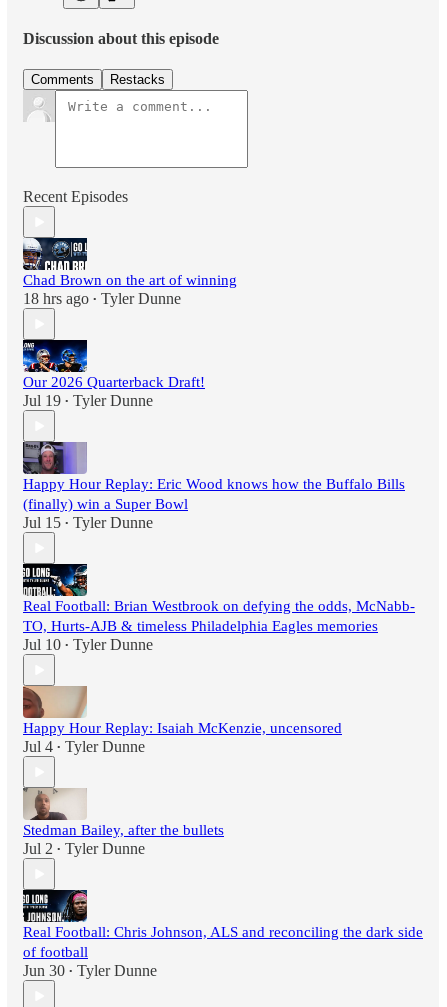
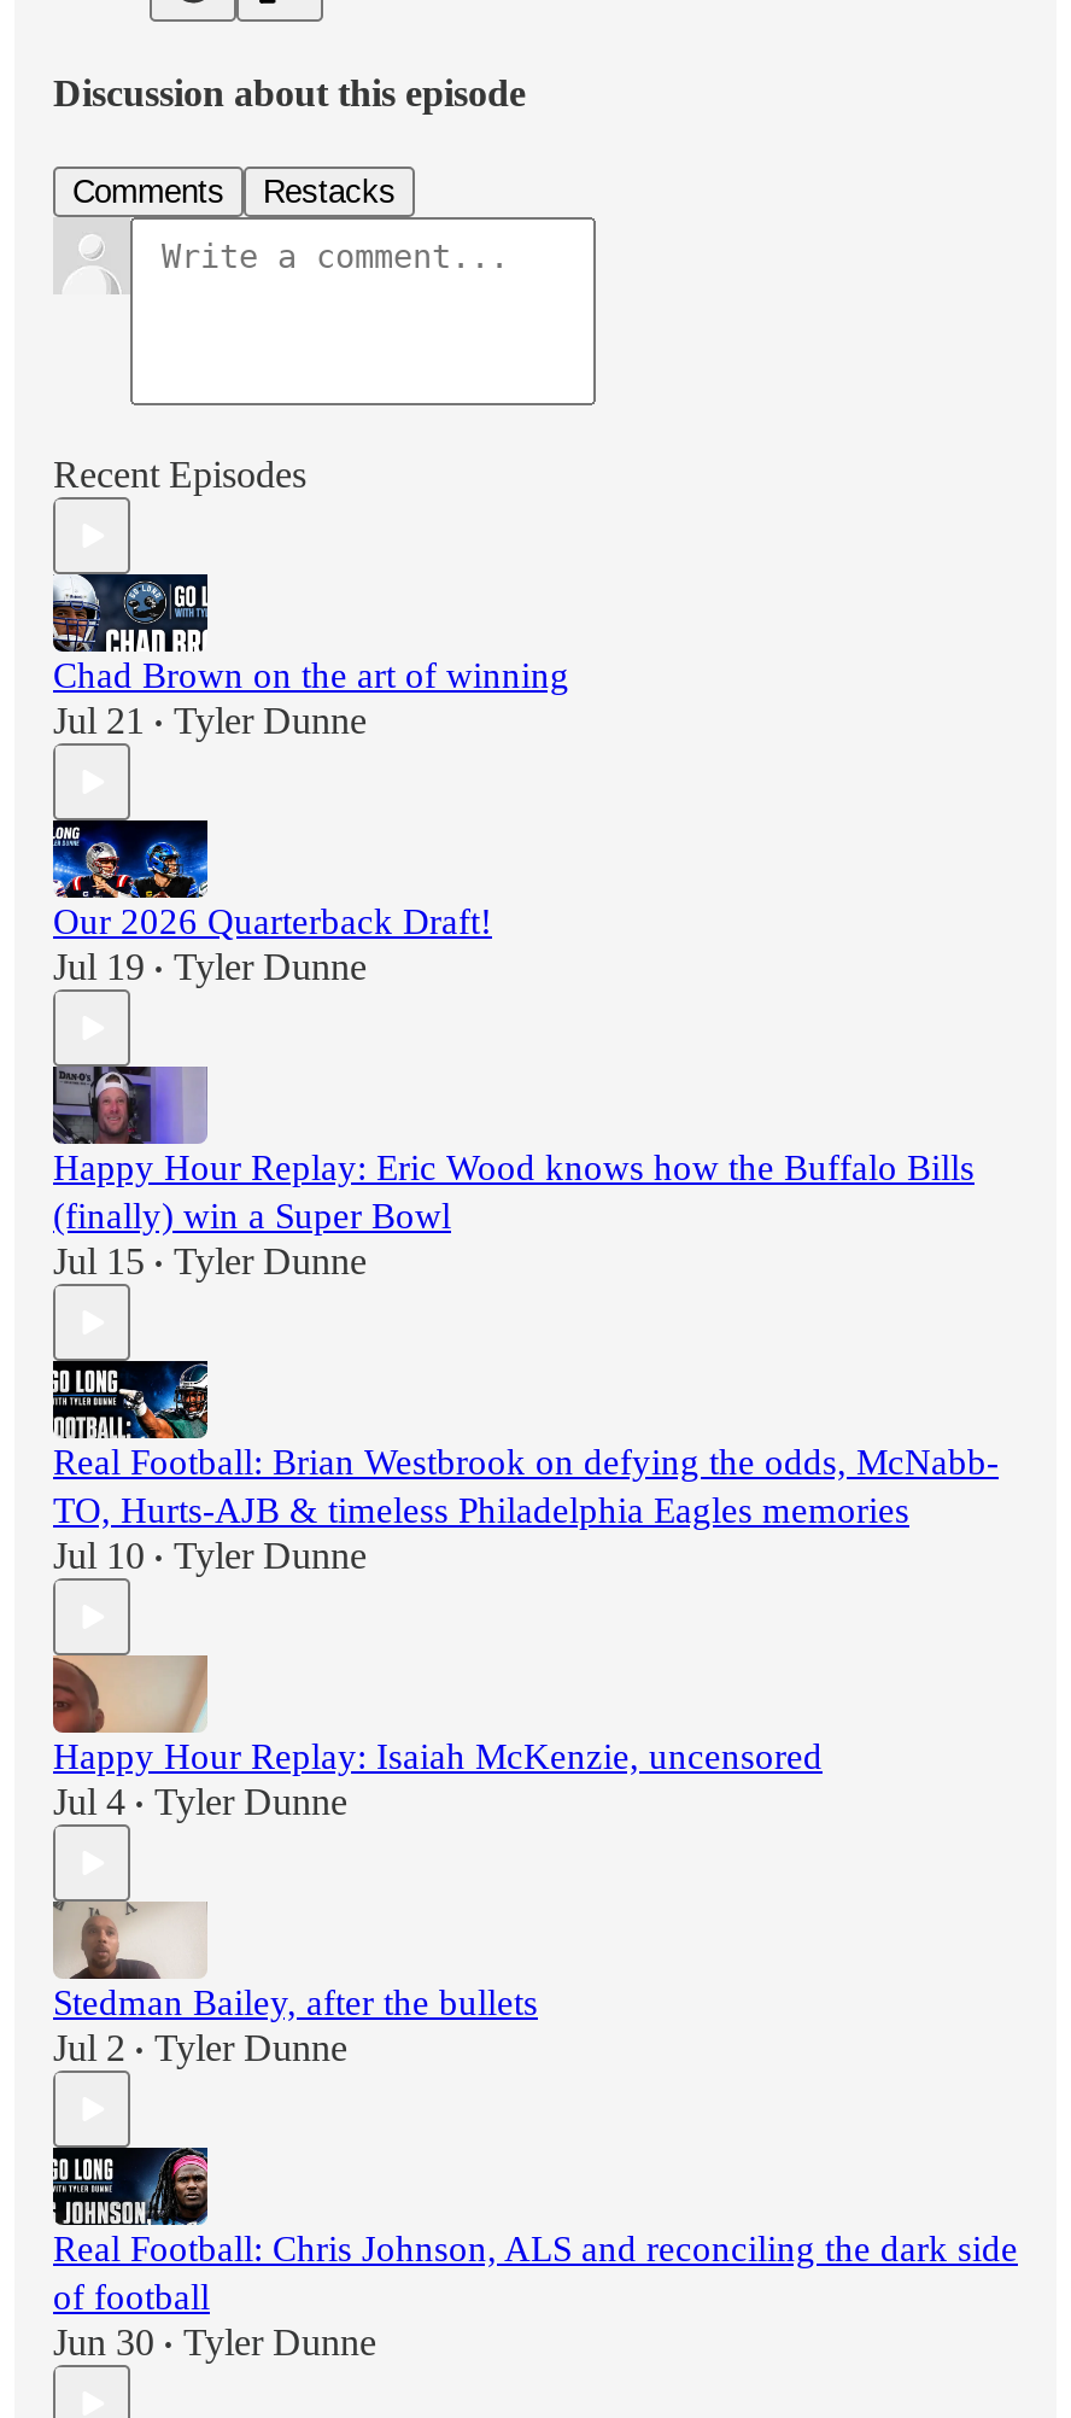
[23,290,181,307] 18 hrs ago • Tyler Dunne -> [53,701,367,742] Jul 21 • Tyler Dunne

